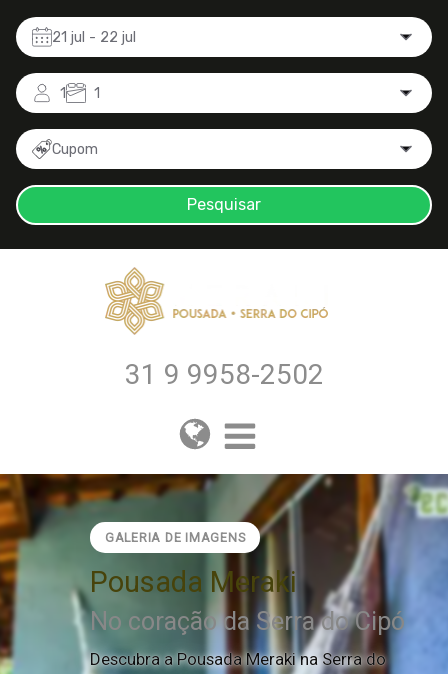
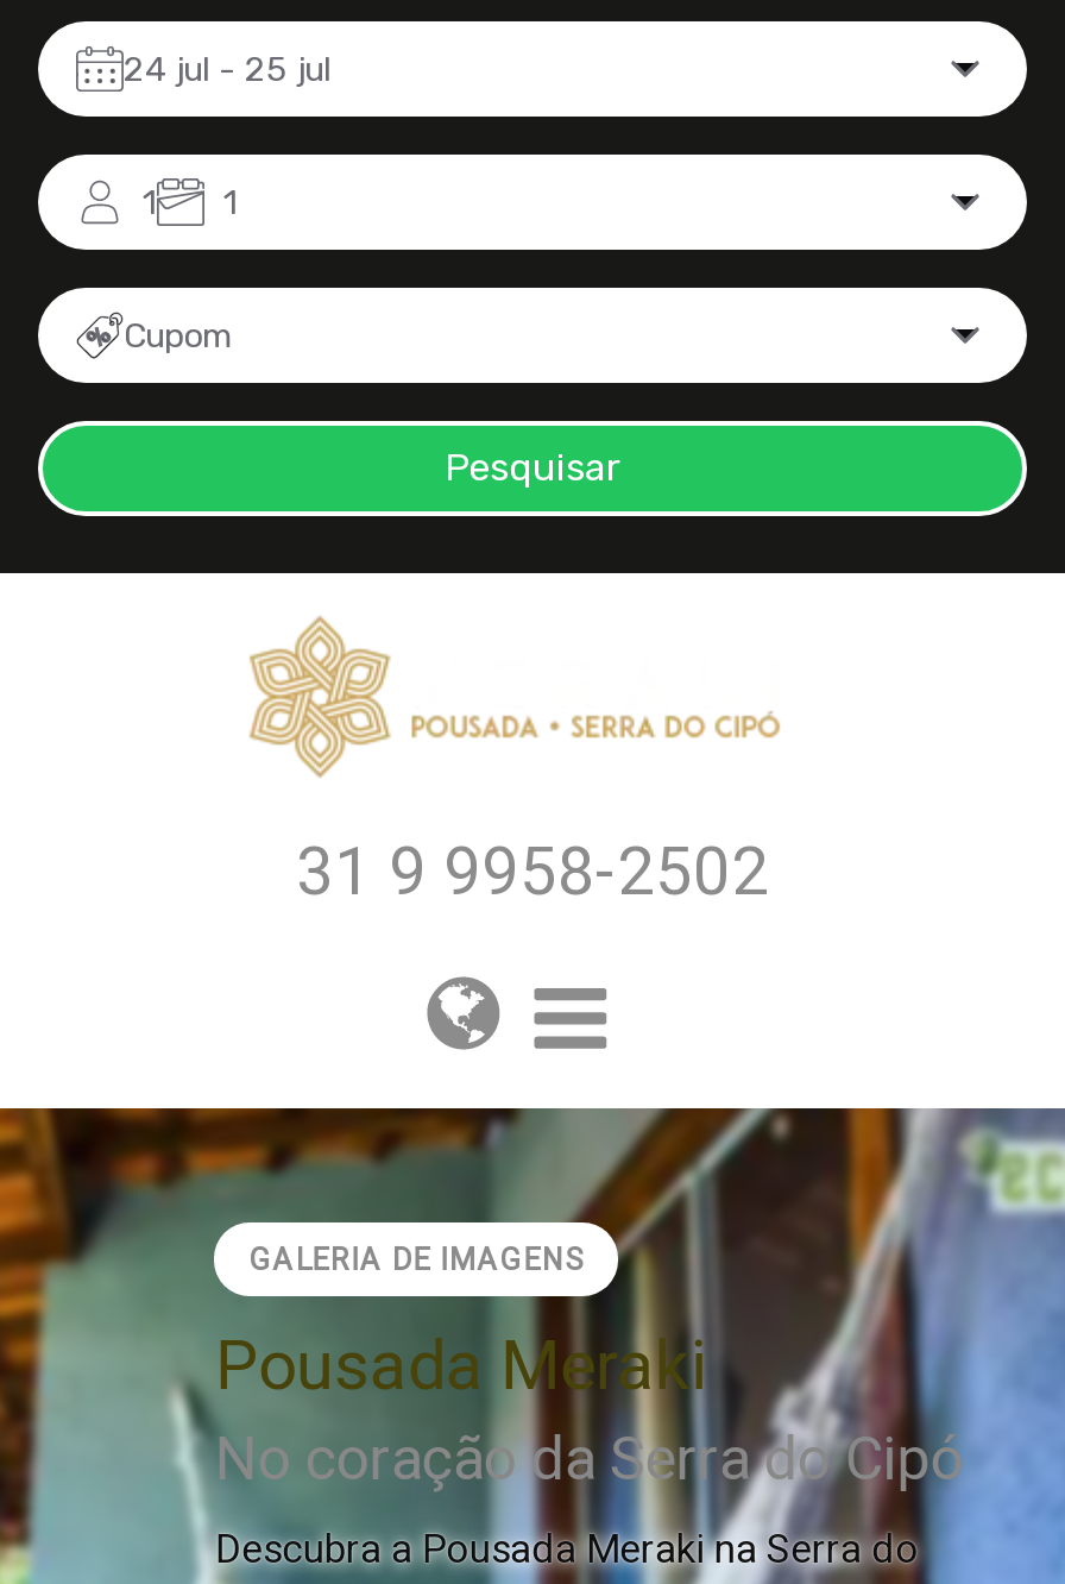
[52,28,136,45] 21 jul - 22 jul -> [124,49,330,89] 24 jul - 25 jul

